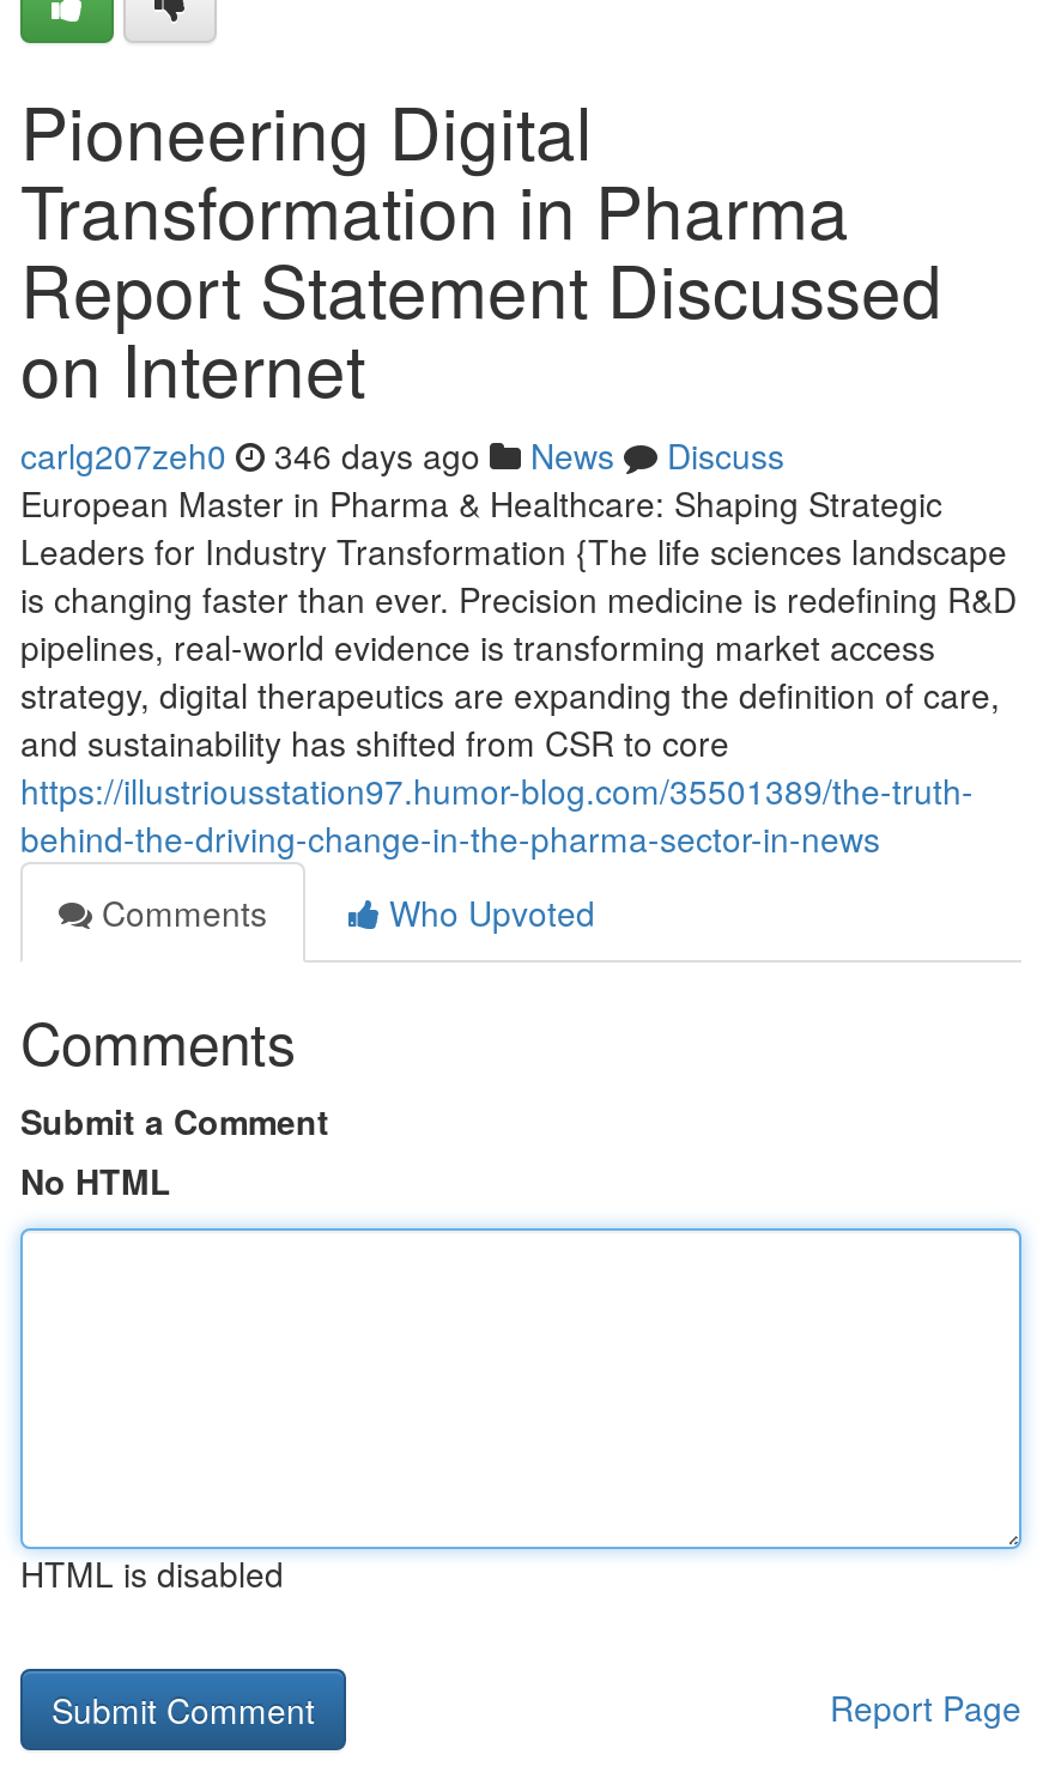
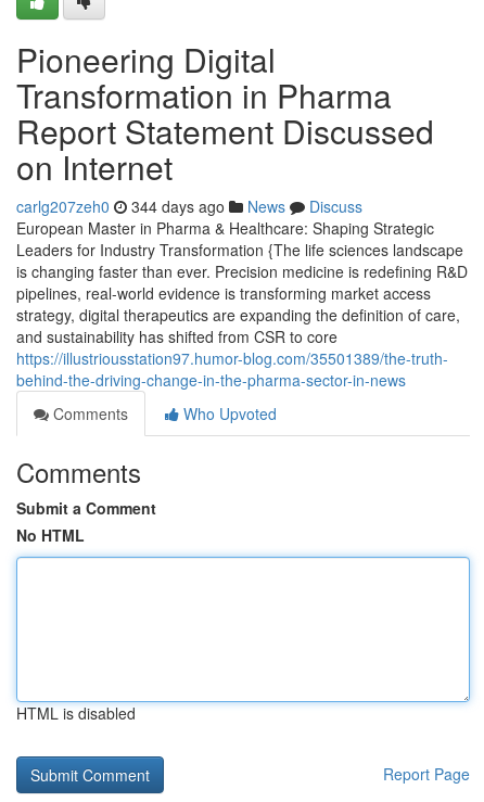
[20,431,784,479] carlg207zeh0 346 days ago News Discuss -> [16,195,362,217] carlg207zeh0 344 days ago News Discuss

